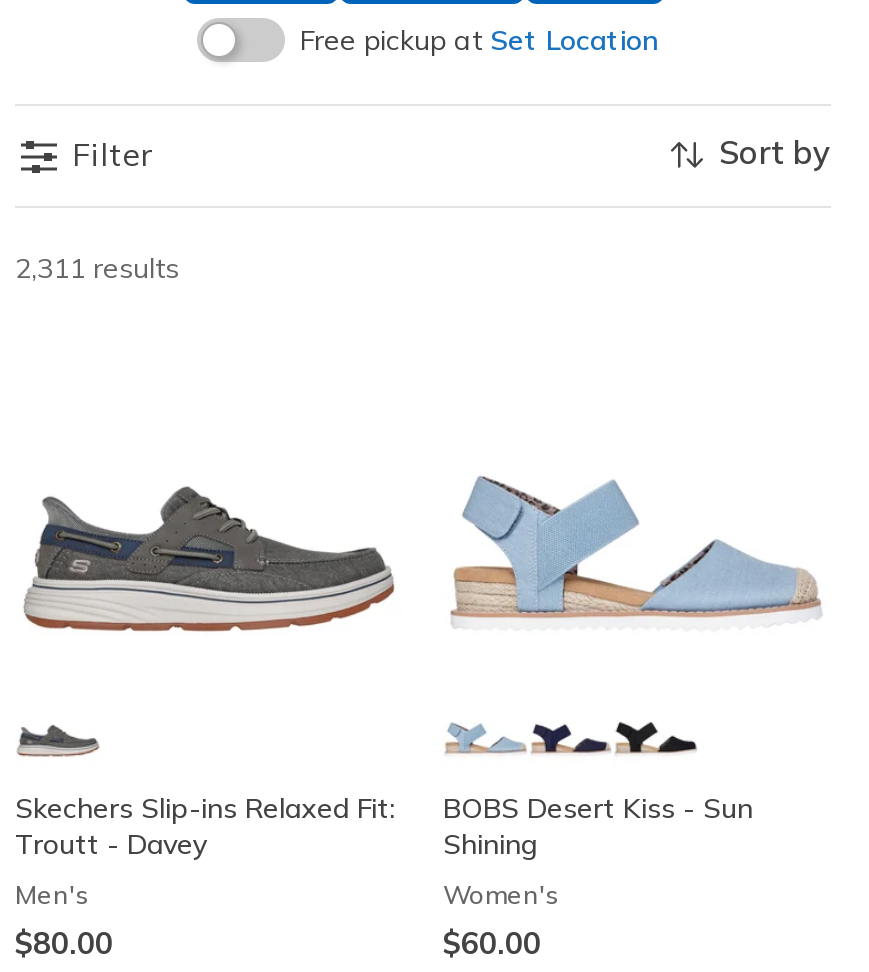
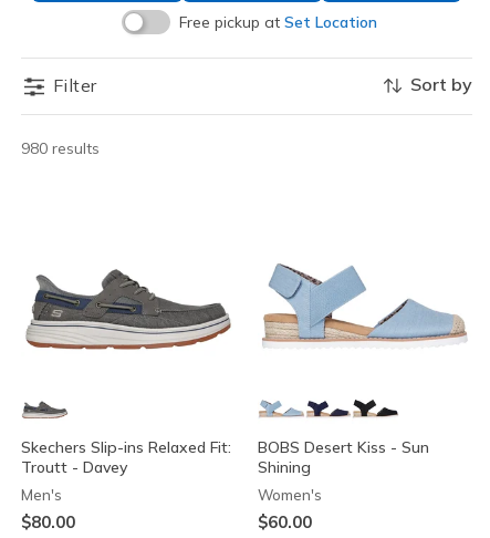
[15,250,179,286] 2,311 results -> [21,138,100,158] 980 results

